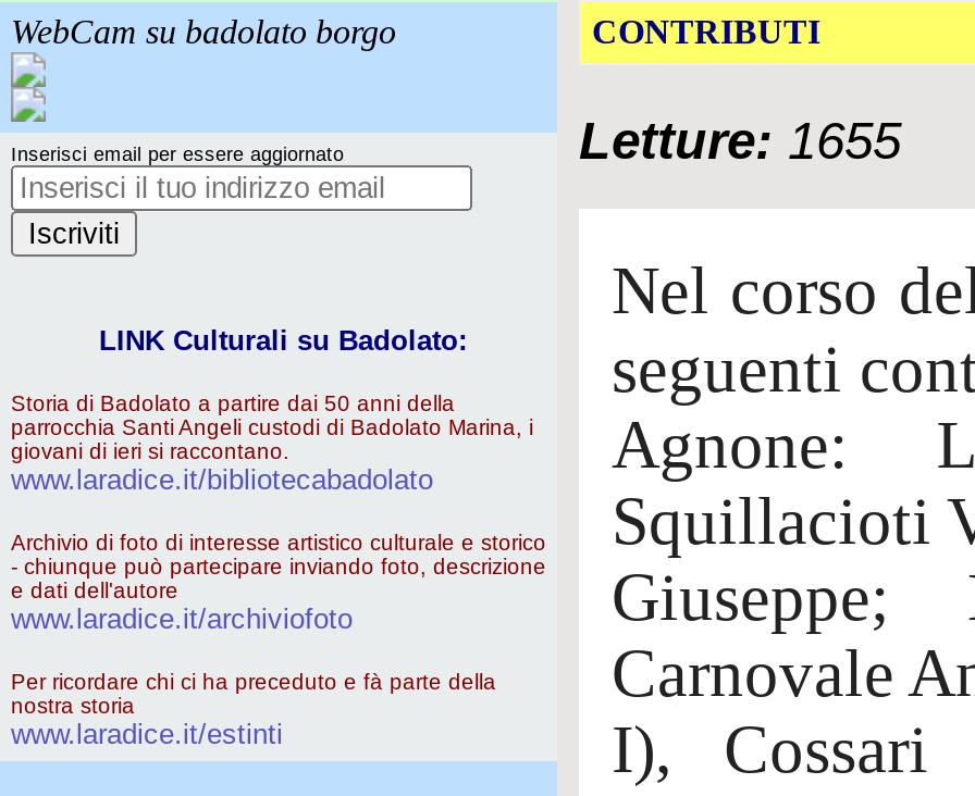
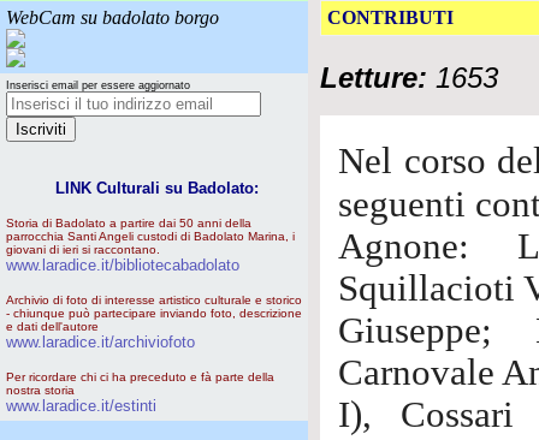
[579,111,916,170] Letture: 1655 -> [320,61,507,94] Letture: 1653

